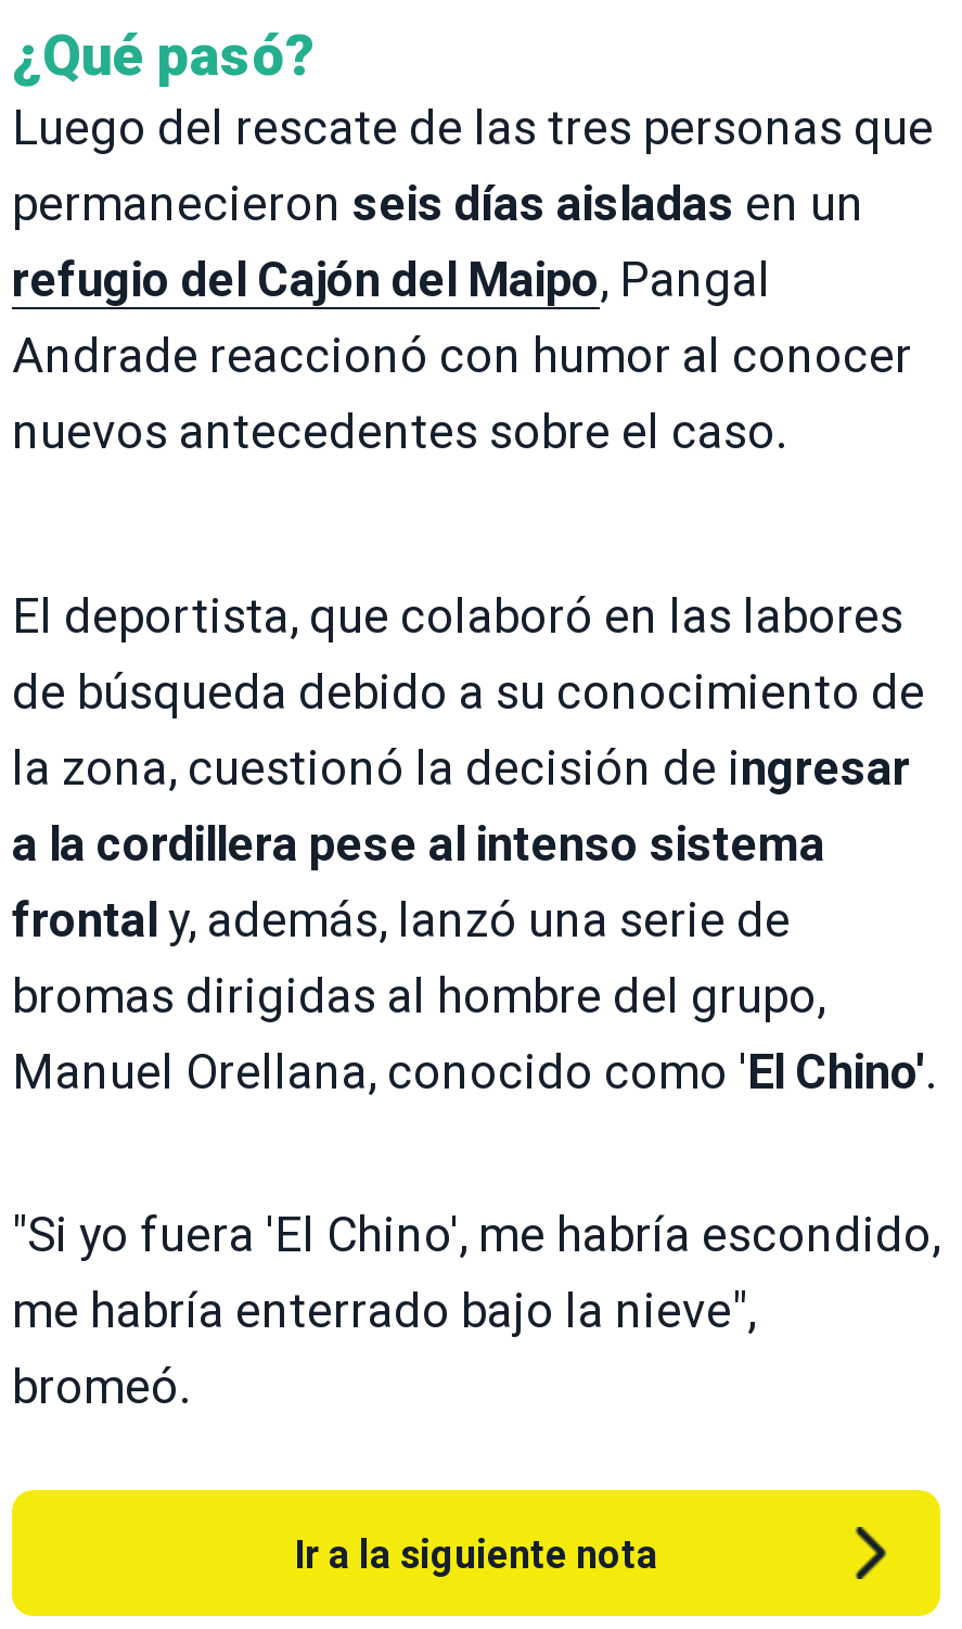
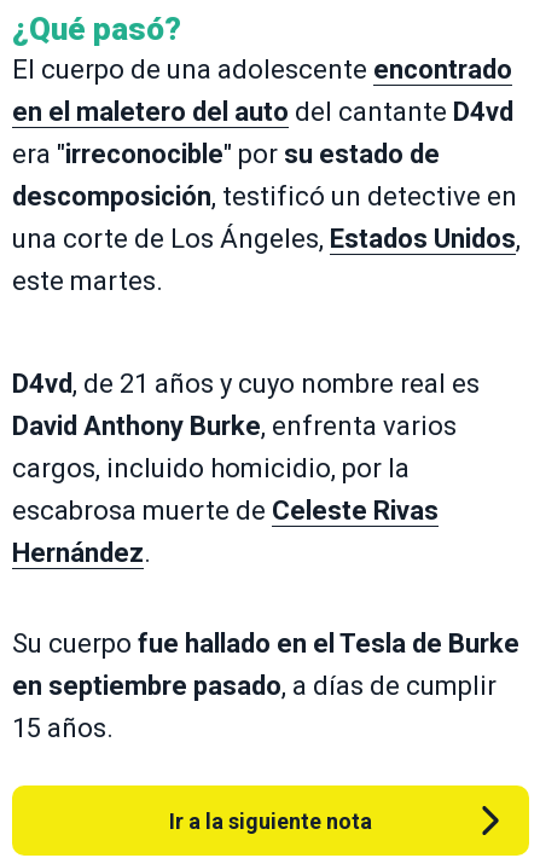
[12,101,934,459] Luego del rescate de las tres personas que | permanecieron seis días aisladas en un | refugio del Cajón del Maipo, Pangal | Andrade reaccionó con humor al conocer | nuevos antecedentes sobre el caso. -> [12,54,521,296] El cuerpo de una adolescente encontrado | en el maletero del auto del cantante D4vd | era "irreconocible" por su estado de | descomposición, testificó un detective en | una corte de Los Ángeles, Estados Unidos, | este martes.
[12,589,938,1099] El deportista, que colaboró en las labores | de búsqueda debido a su conocimiento de | la zona, cuestionó la decisión de i ngresar | a la cordillera pese al intenso sistema | frontal y, además, lanzó una serie de | bromas dirigidas al hombre del grupo, | Manuel Orellana, conocido como ' El Chino'. -> [12,369,480,568] D4vd, de 21 años y cuyo nombre real es | David Anthony Burke, enfrenta varios | cargos, incluido homicidio, por la | escabrosa muerte de Celeste Rivas | Hernández.
[12,1208,940,1414] "Si yo fuera 'El Chino', me habría escondido, | me habría enterrado bajo la nieve", | bromeó. -> [12,628,519,743] Su cuerpo fue hallado en el Tesla de Burke | en septiembre pasado, a días de cumplir | 15 años.

